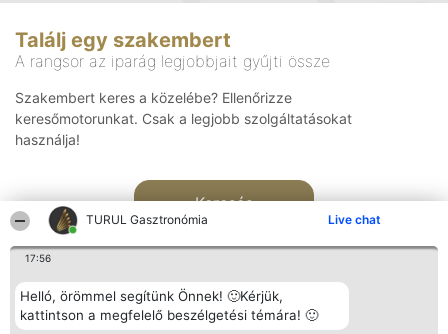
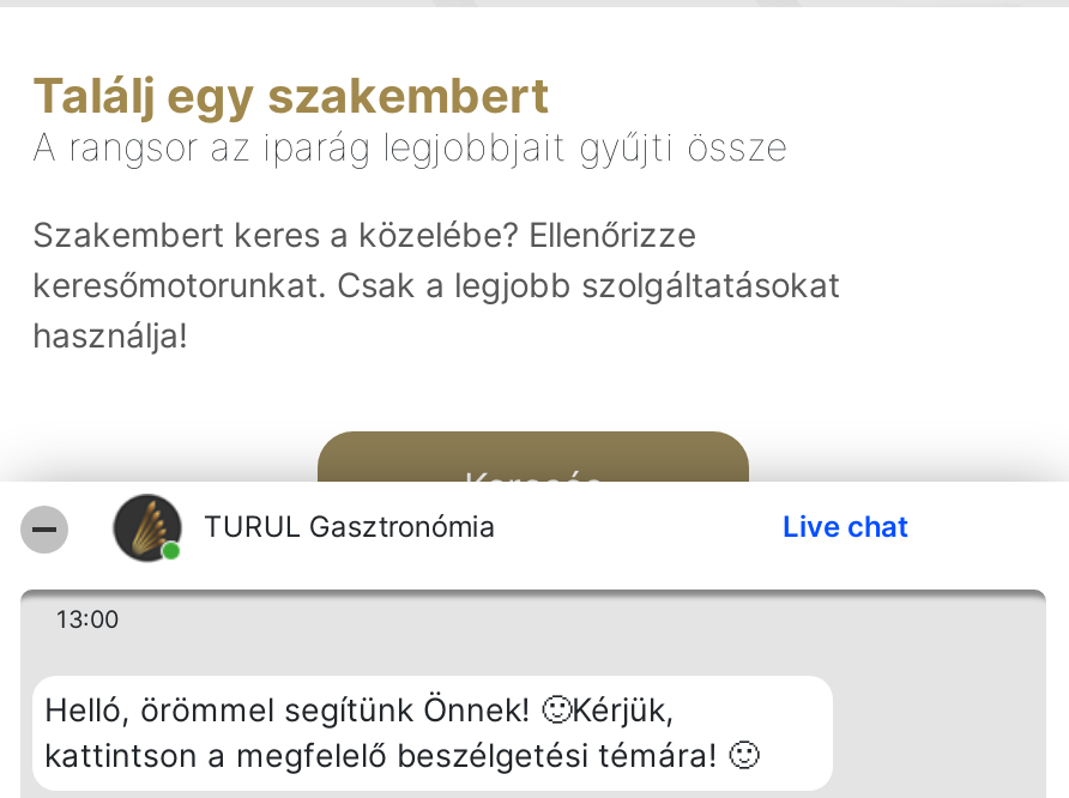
[25,252,51,264] 17:56 -> [56,604,119,633] 13:00

